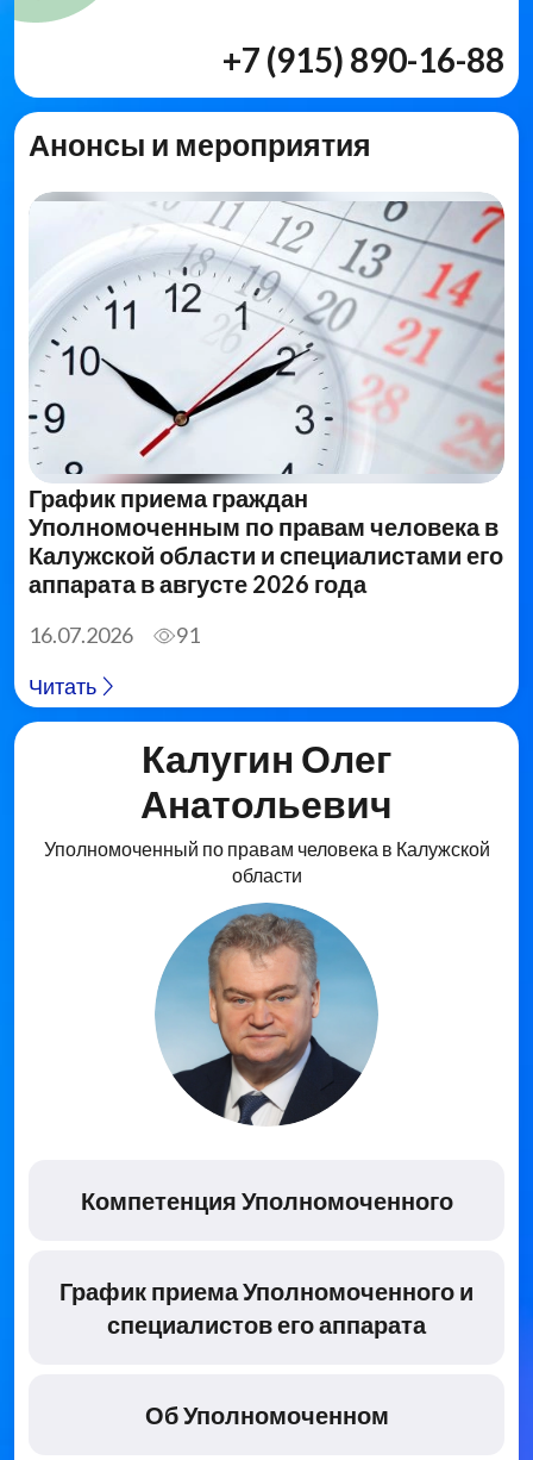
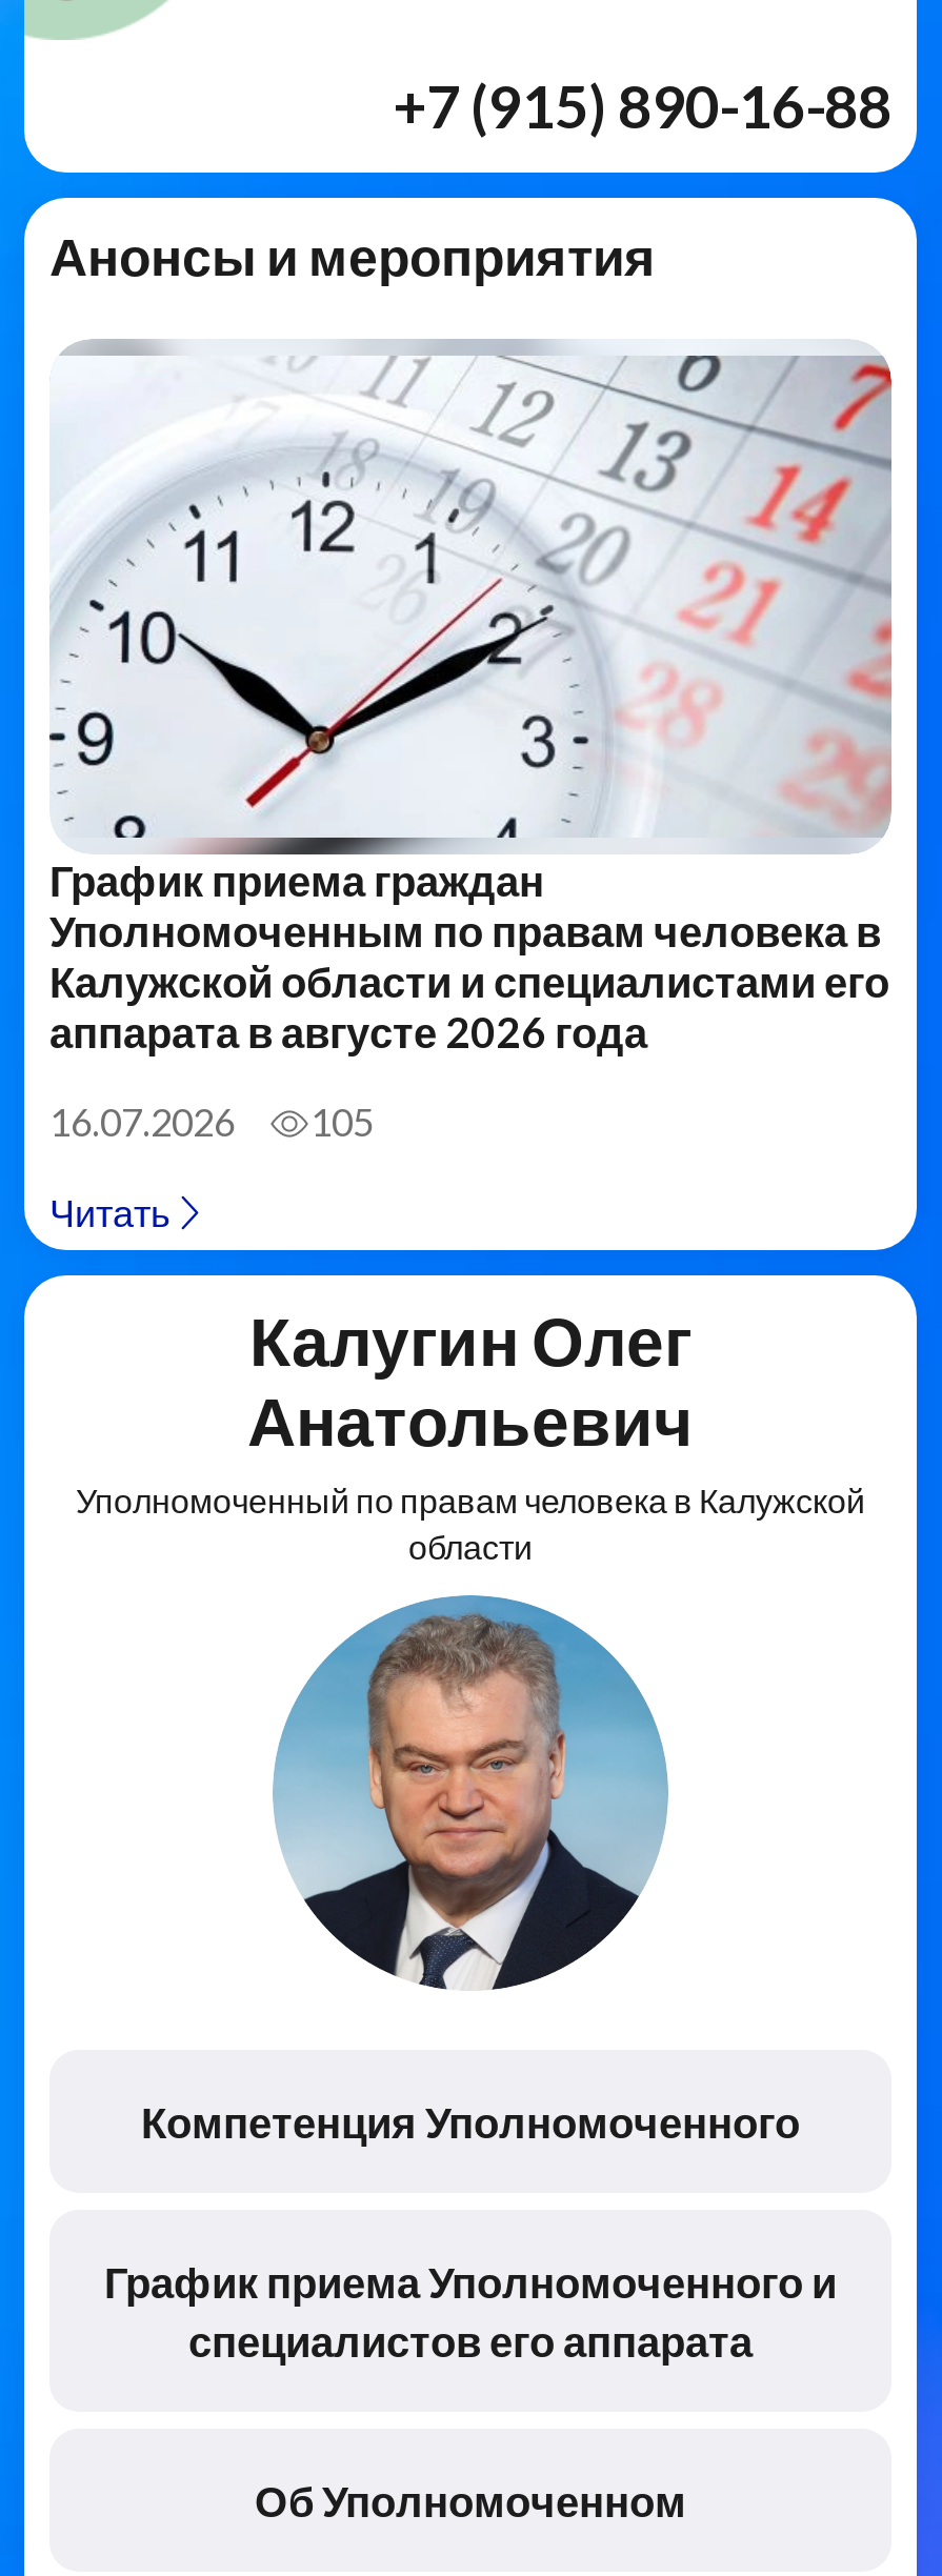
[29,622,200,648] 16.07.2026 91 -> [49,1098,374,1145] 16.07.2026 105

